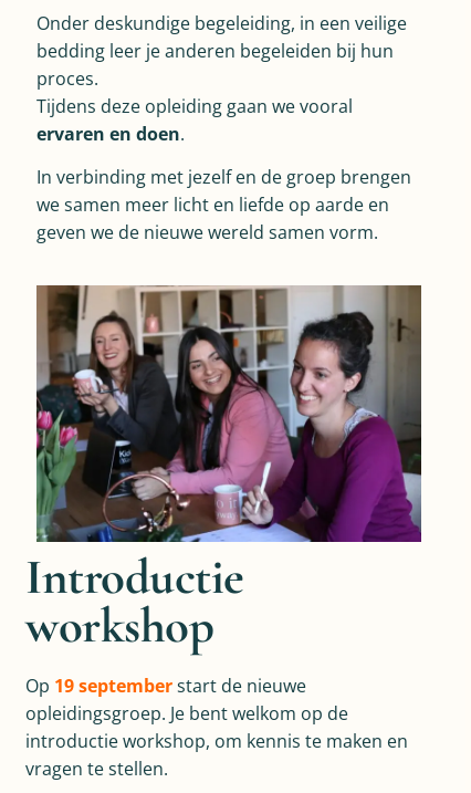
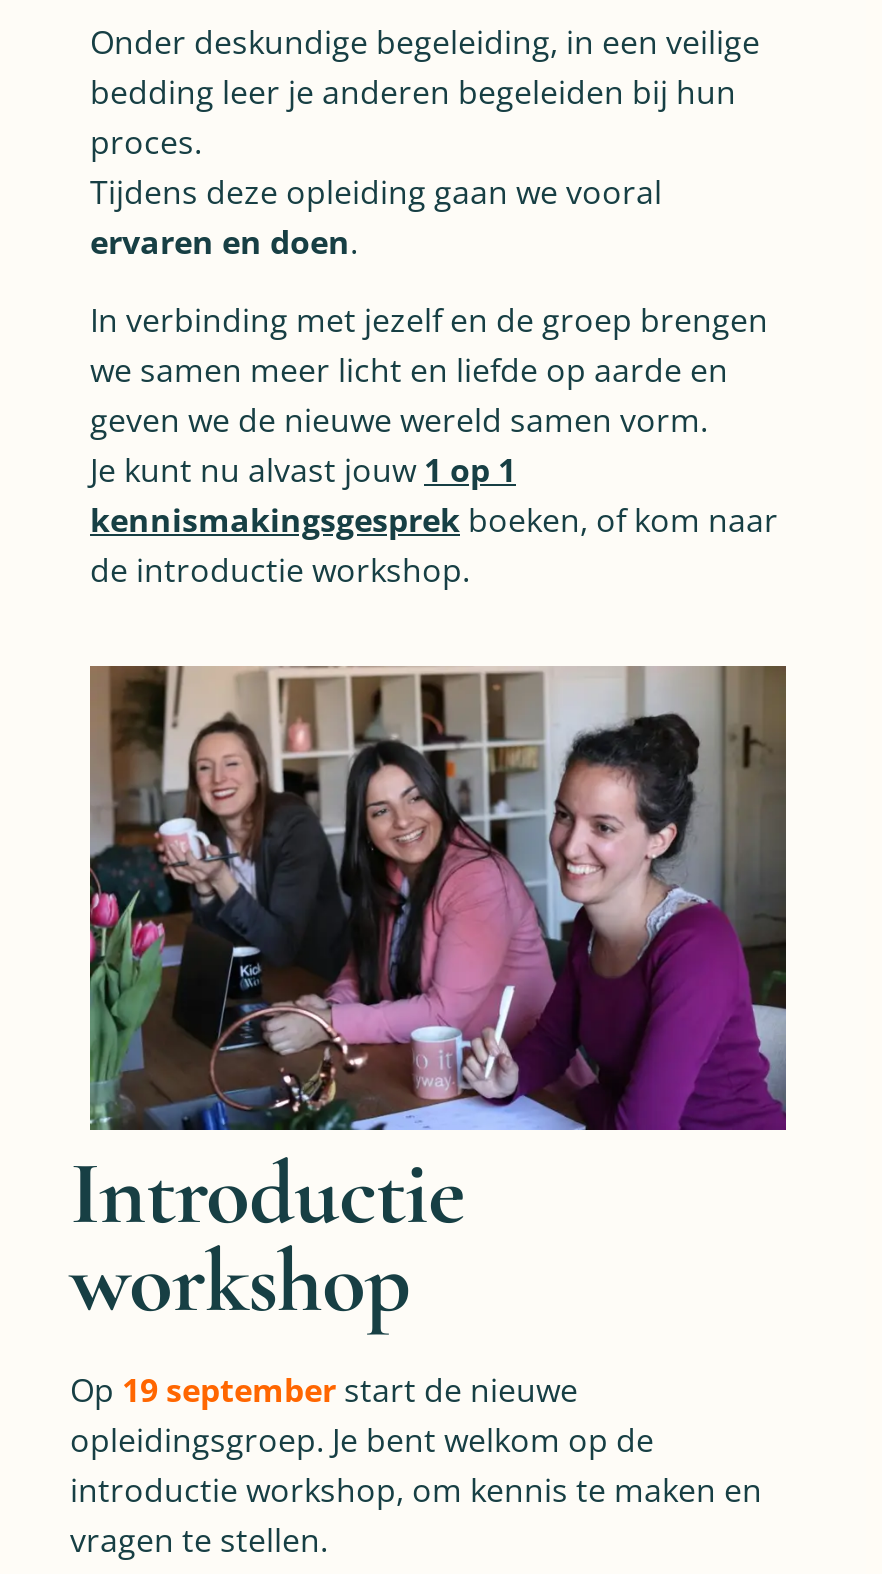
none -> [90,448,778,592] Je kunt nu alvast jouw 1 op 1 | kennismakingsgesprek boeken, of kom naar | de introductie workshop.

